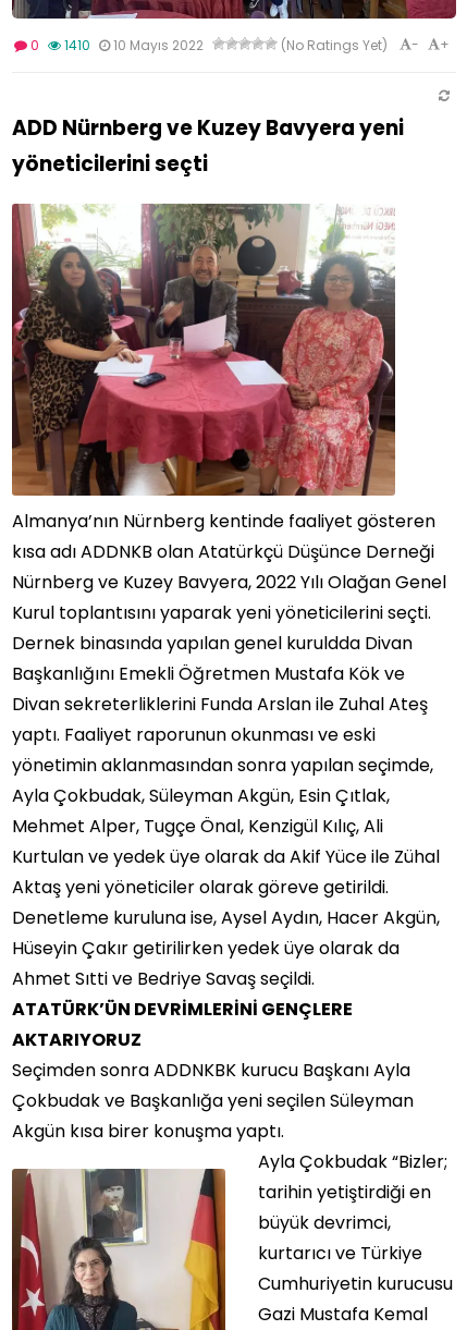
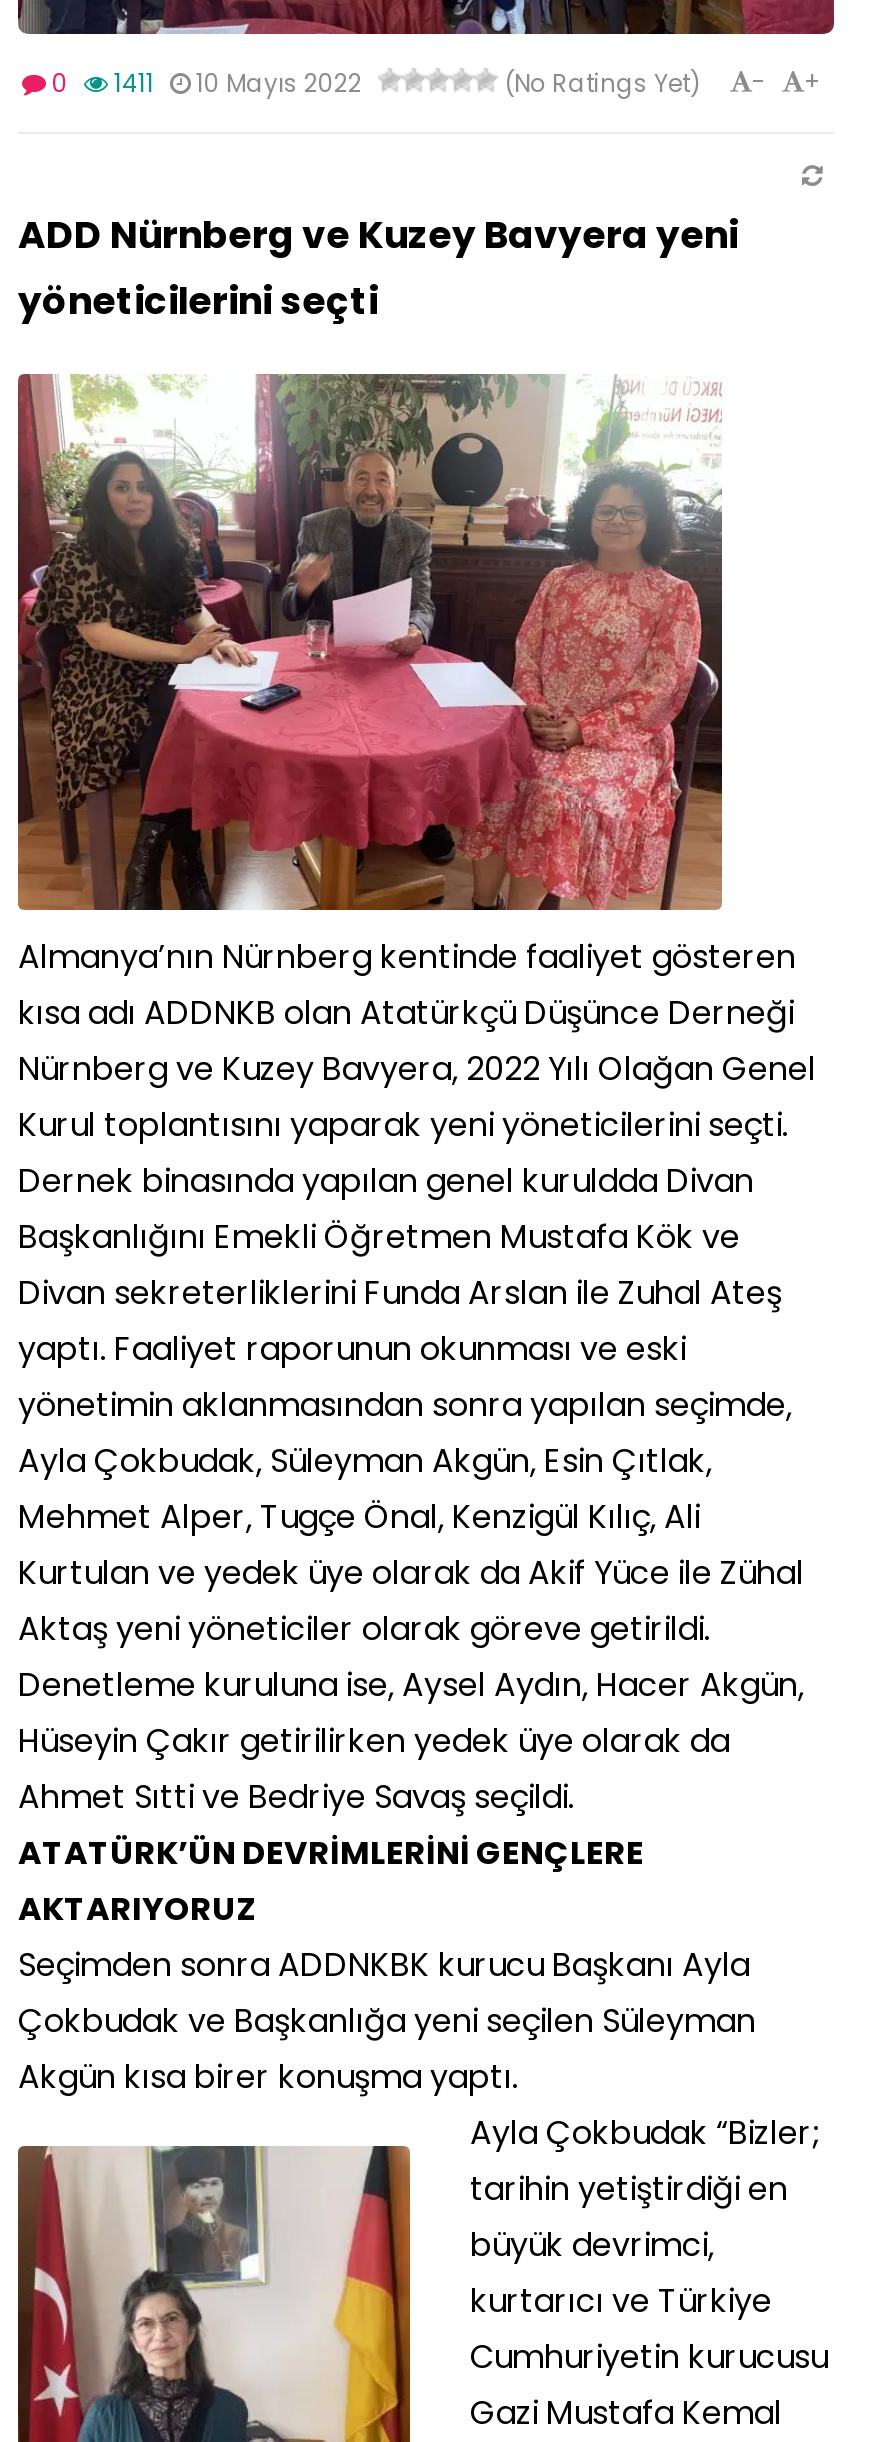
[27,36,204,55] 0 1410 10 Mayıs 2022 -> [46,67,362,101] 0 1411 10 Mayıs 2022

